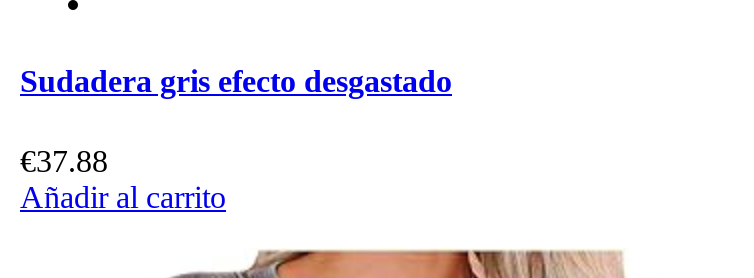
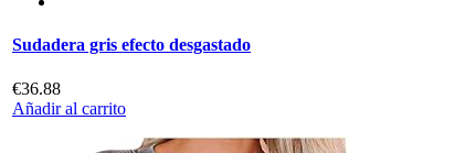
[20,143,108,177] €37.88 -> [12,79,61,98] €36.88

